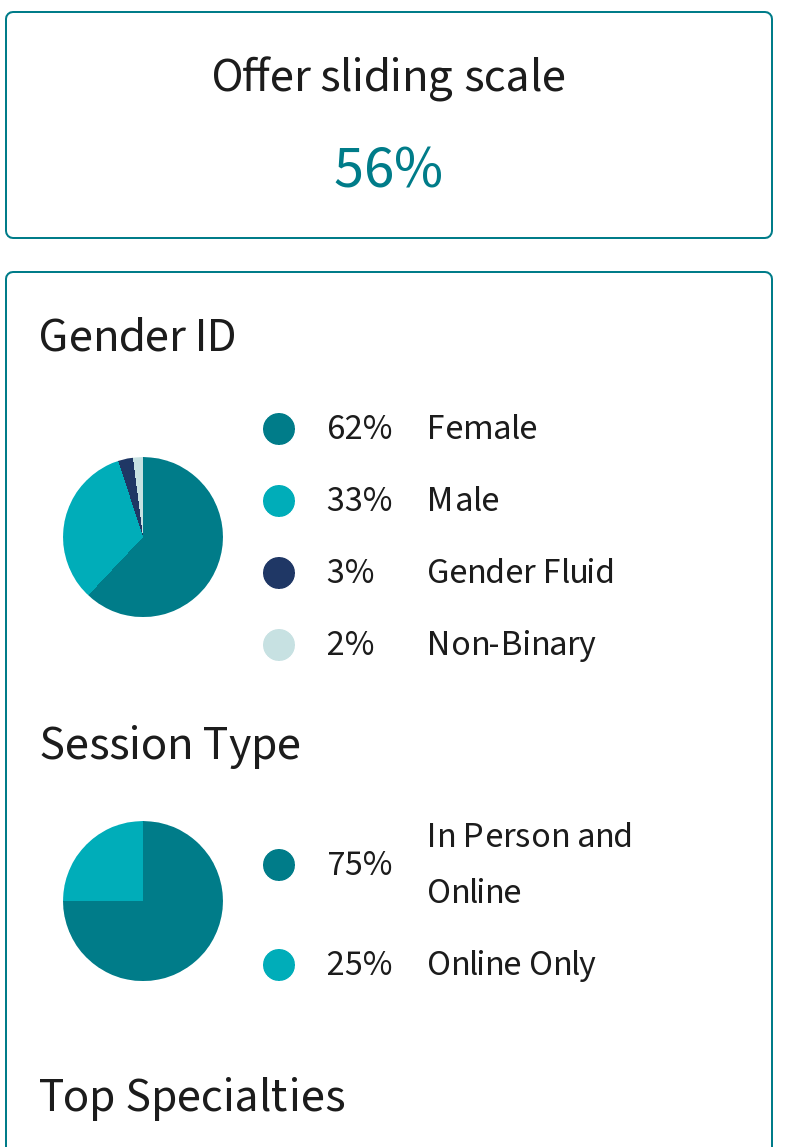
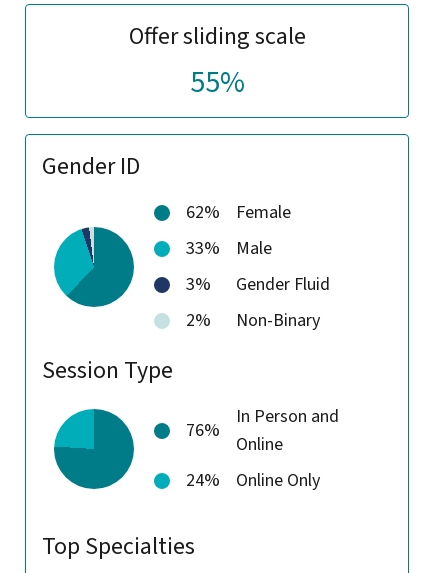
[334,124,444,210] 56% -> [189,61,244,104] 55%
[327,838,395,888] 75% -> [186,418,220,443] 76%
[327,938,595,988] 25% Online Only -> [186,468,320,493] 24% Online Only

